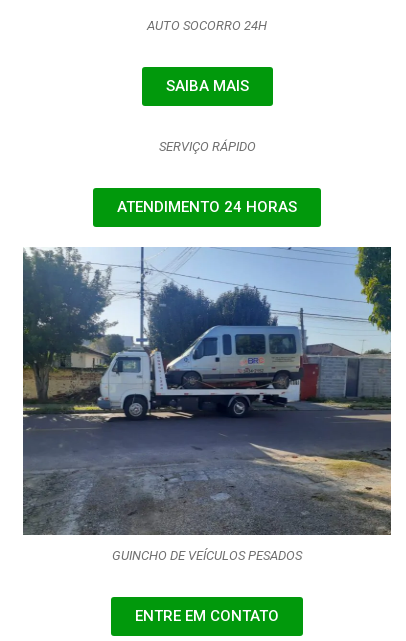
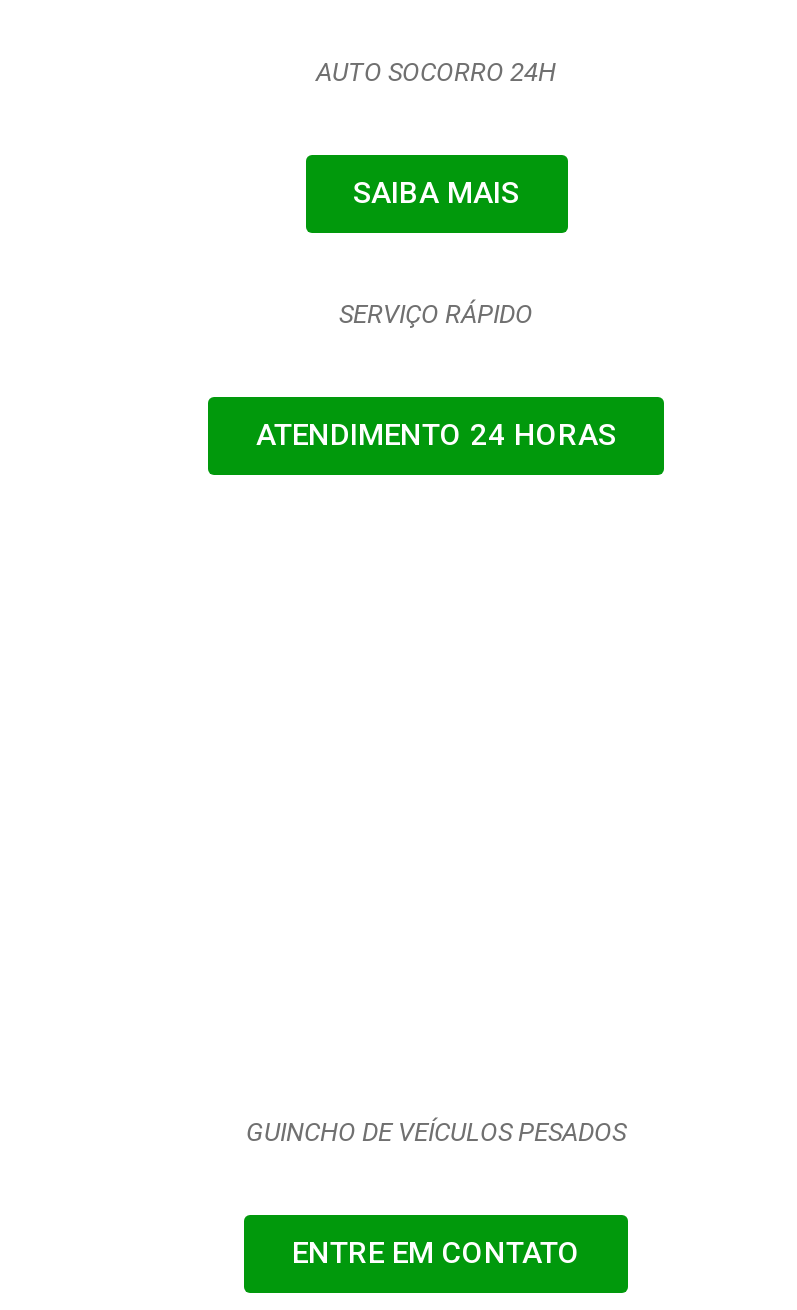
[22,246,392,536] [image] -> none

